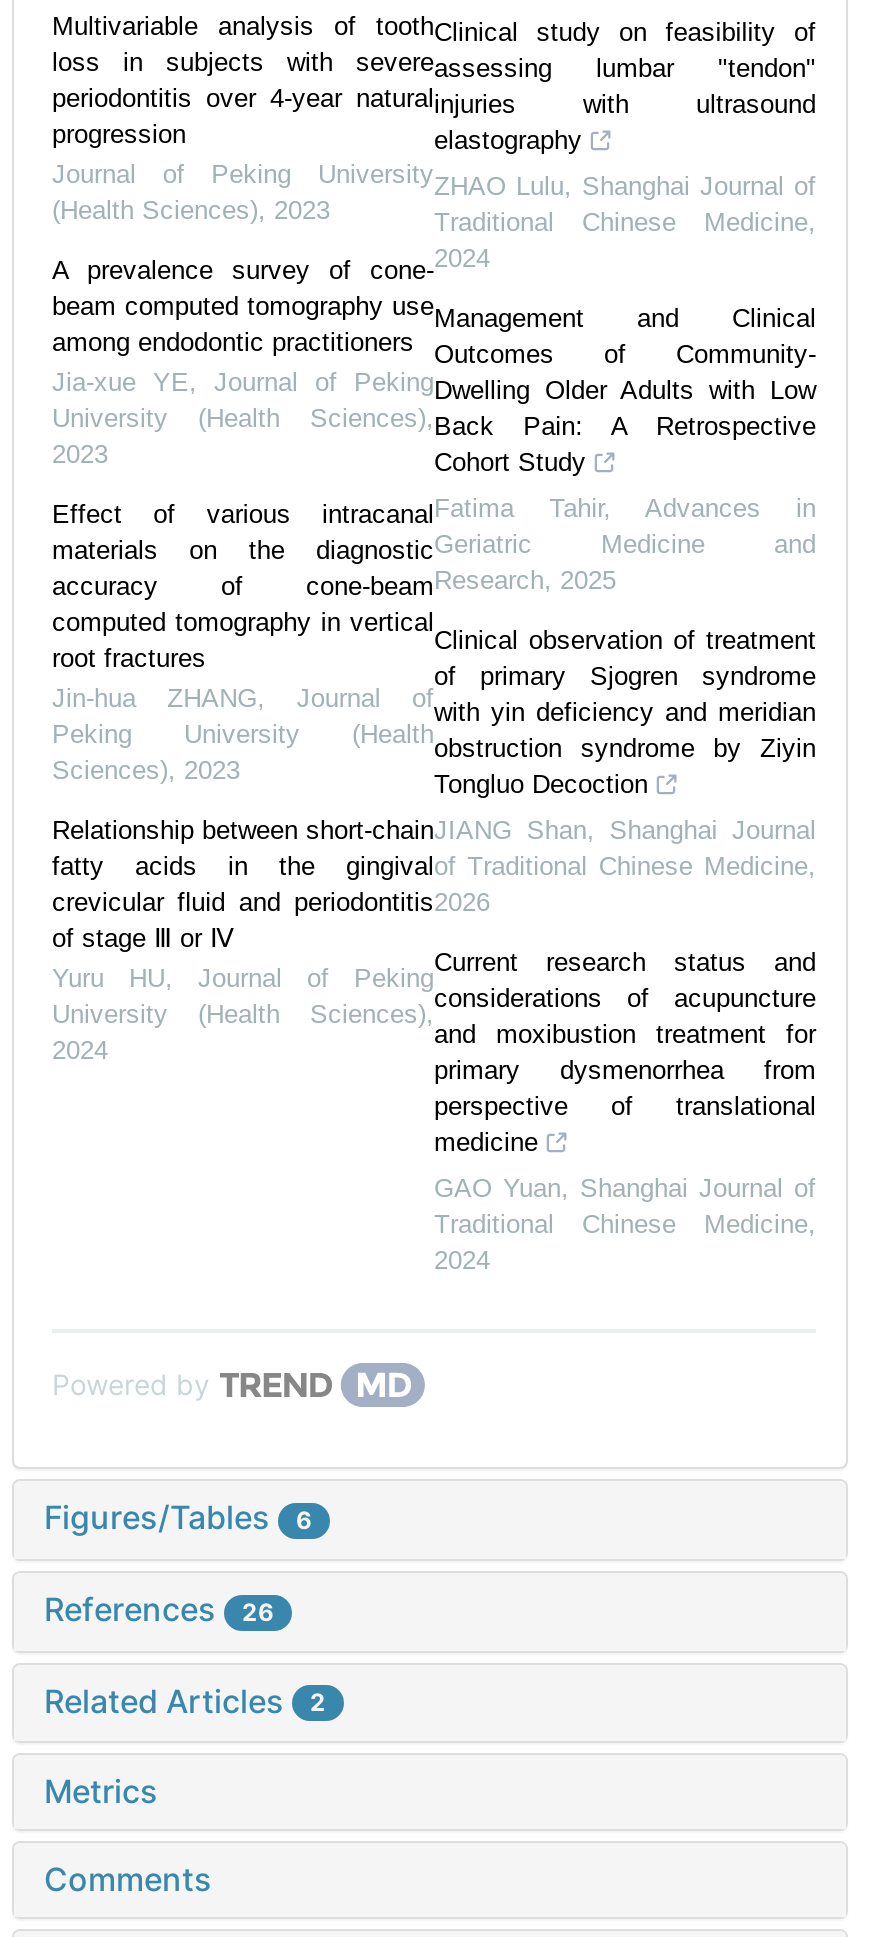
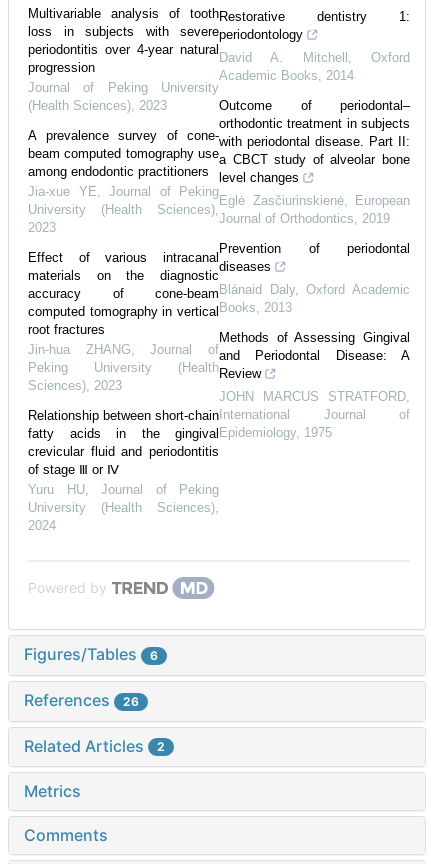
[434,18,816,156] Clinical study on feasibility of | assessing lumbar "tendon" | injuries with ultrasound | elastography -> [219,9,410,42] Restorative dentistry 1: | periodontology
[434,172,816,274] ZHAO Lulu, Shanghai Journal of | Traditional Chinese Medicine, | 2024 -> [219,50,410,83] David A. Mitchell, Oxford | Academic Books, 2014
[434,304,816,478] Management and Clinical | Outcomes of Community- | Dwelling Older Adults with Low | Back Pain: A Retrospective | Cohort Study -> [219,98,410,185] Outcome of periodontal– | orthodontic treatment in subjects | with periodontal disease. Part II: | a CBCT study of alveolar bone | level changes
[434,494,816,596] Fatima Tahir, Advances in | Geriatric Medicine and | Research, 2025 -> [219,193,410,226] Eglė Zasčiurinskienė, European | Journal of Orthodontics, 2019
[434,626,816,800] Clinical observation of treatment | of primary Sjogren syndrome | with yin deficiency and meridian | obstruction syndrome by Ziyin | Tongluo Decoction -> [219,241,410,274] Prevention of periodontal | diseases
[434,816,816,918] JIANG Shan, Shanghai Journal | of Traditional Chinese Medicine, | 2026 -> [219,282,410,315] Blánaid Daly, Oxford Academic | Books, 2013
[434,948,816,1158] Current research status and | considerations of acupuncture | and moxibustion treatment for | primary dysmenorrhea from | perspective of translational | medicine -> [219,330,410,381] Methods of Assessing Gingival | and Periodontal Disease: A | Review
[434,1174,816,1276] GAO Yuan, Shanghai Journal of | Traditional Chinese Medicine, | 2024 -> [219,389,410,440] JOHN MARCUS STRATFORD, | International Journal of | Epidemiology, 1975

